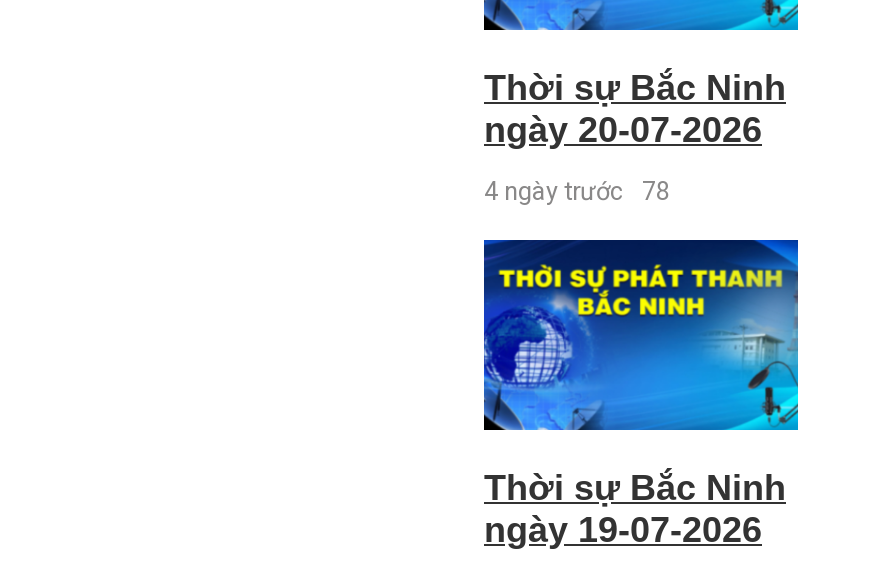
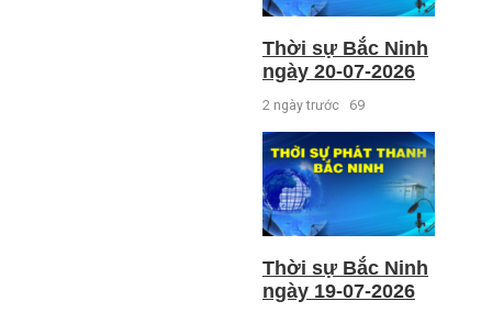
[484,176,670,206] 4 ngày trước 78 -> [262,97,365,113] 2 ngày trước 69

